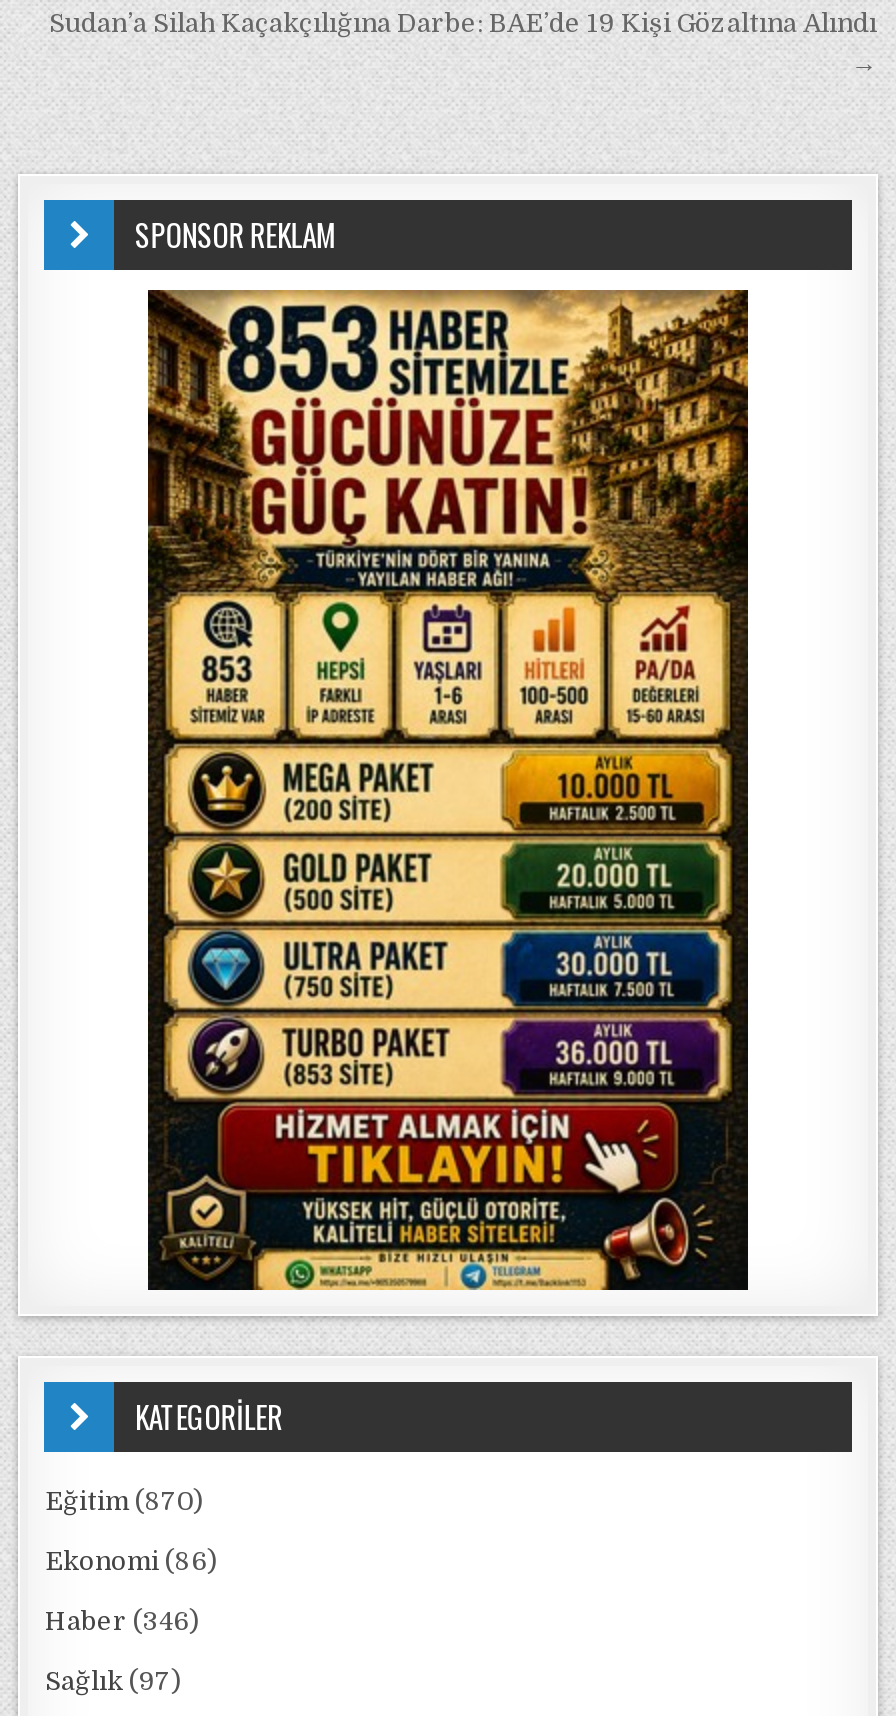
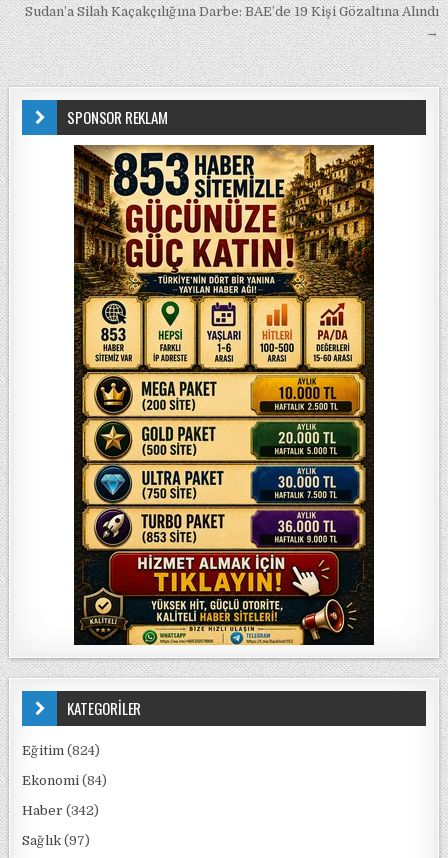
[45,1486,203,1516] Eğitim (870) -> [22,743,100,758] Eğitim (824)
[45,1546,217,1576] Ekonomi (86) -> [22,773,107,788] Ekonomi (84)
[45,1606,199,1636] Haber (346) -> [22,803,99,818] Haber (342)

